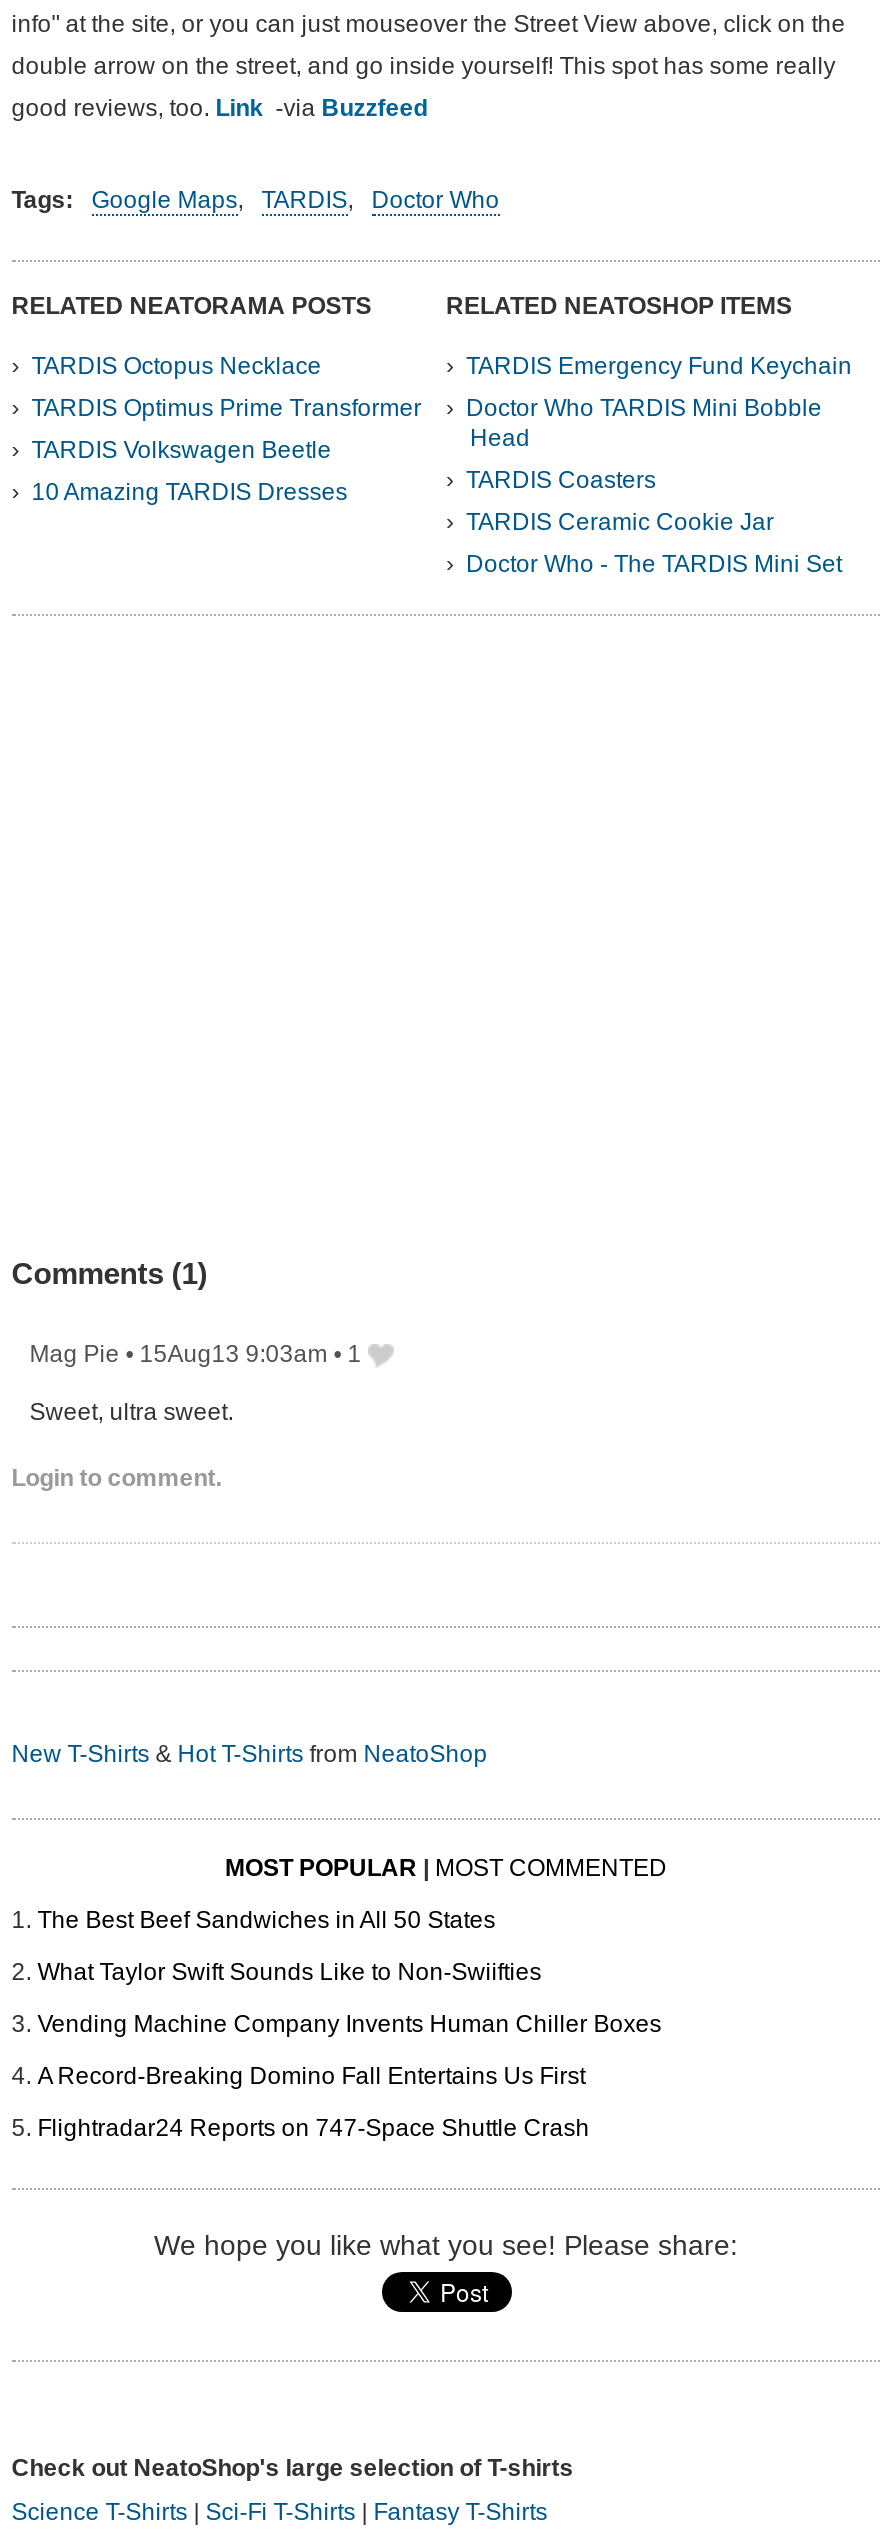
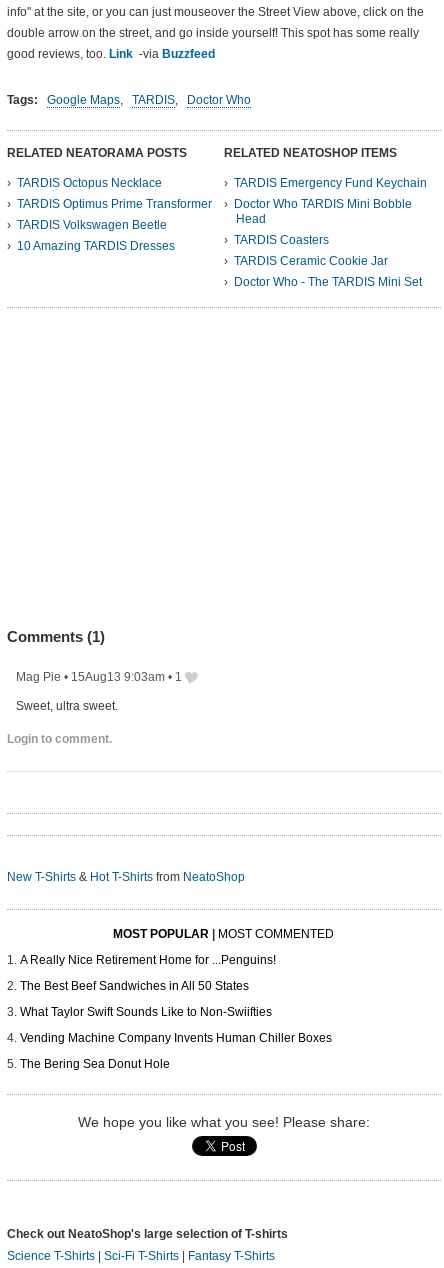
none -> [20,953,276,967] A Really Nice Retirement Home for ...Penguins!
moved [37,1907,661,2039] -> [20,979,332,1045]: The Best Beef Sandwiches in All 50 States | What Taylor Swift Sounds Like to Non-Swiifties | Vending Machine Company Invents Human Chiller Boxes
[37,2063,589,2143] A Record-Breaking Domino Fall Entertains Us First | Flightradar24 Reports on 747-Space Shuttle Crash -> [20,1057,170,1071] The Bering Sea Donut Hole

